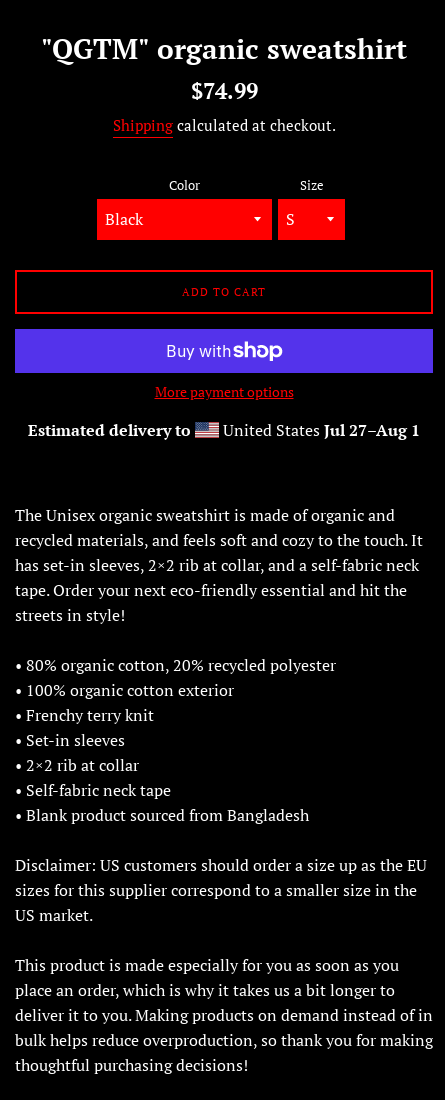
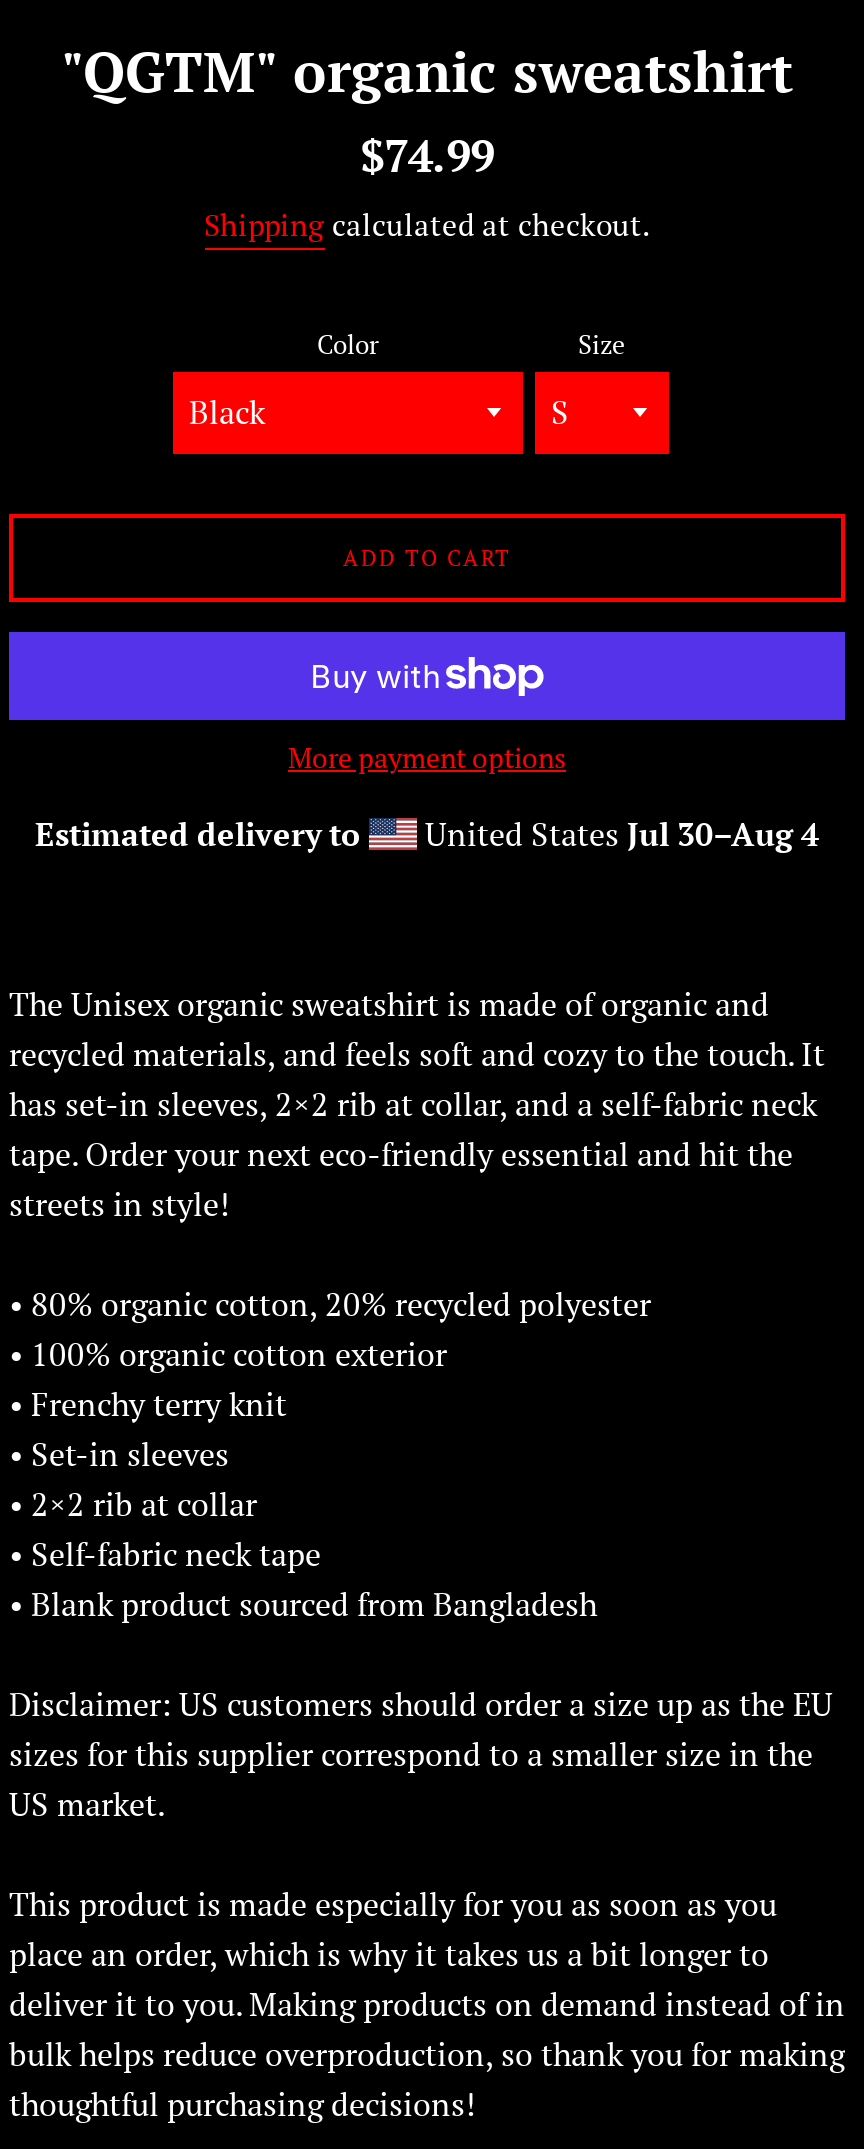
[219,418,420,440] United States Jul 27–Aug 1 -> [417,811,819,855] United States Jul 30–Aug 4

